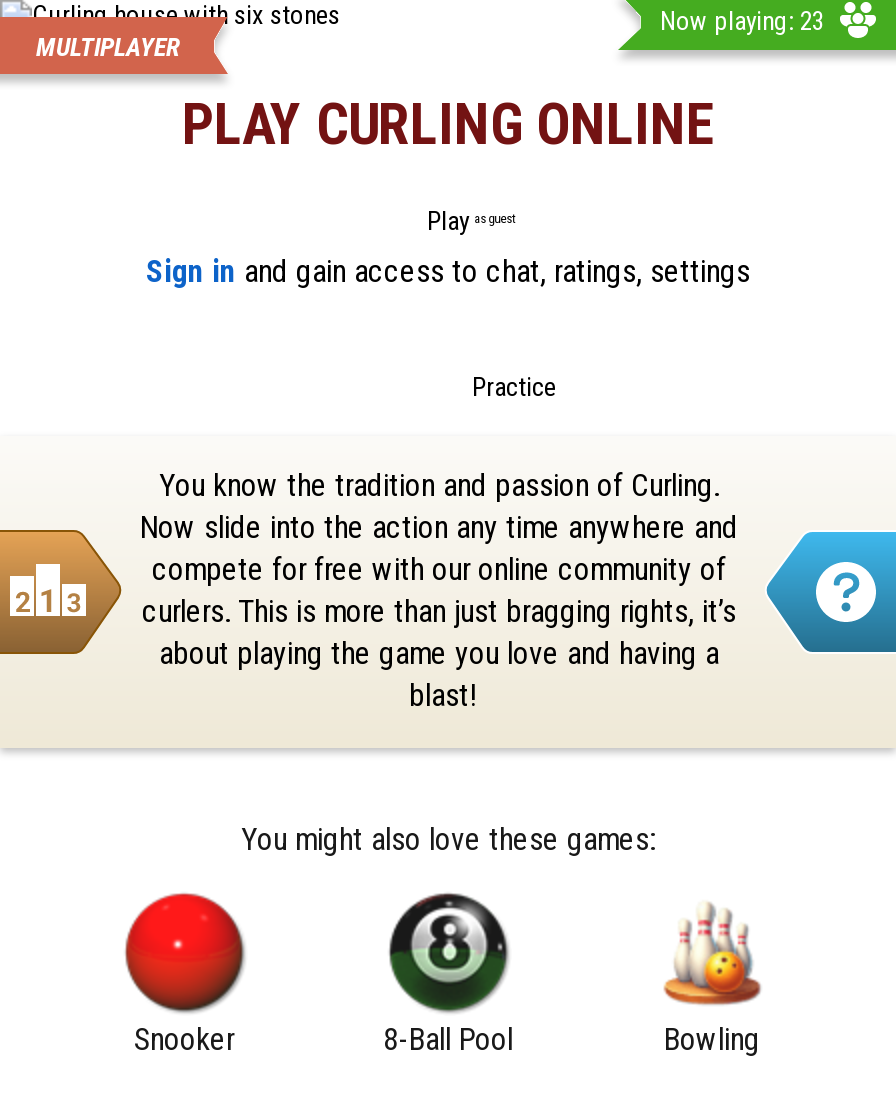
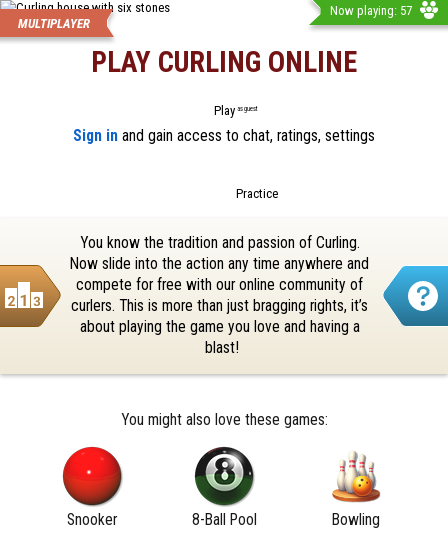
[660,6,824,36] Now playing: 23 -> [330,3,412,18] Now playing: 57

